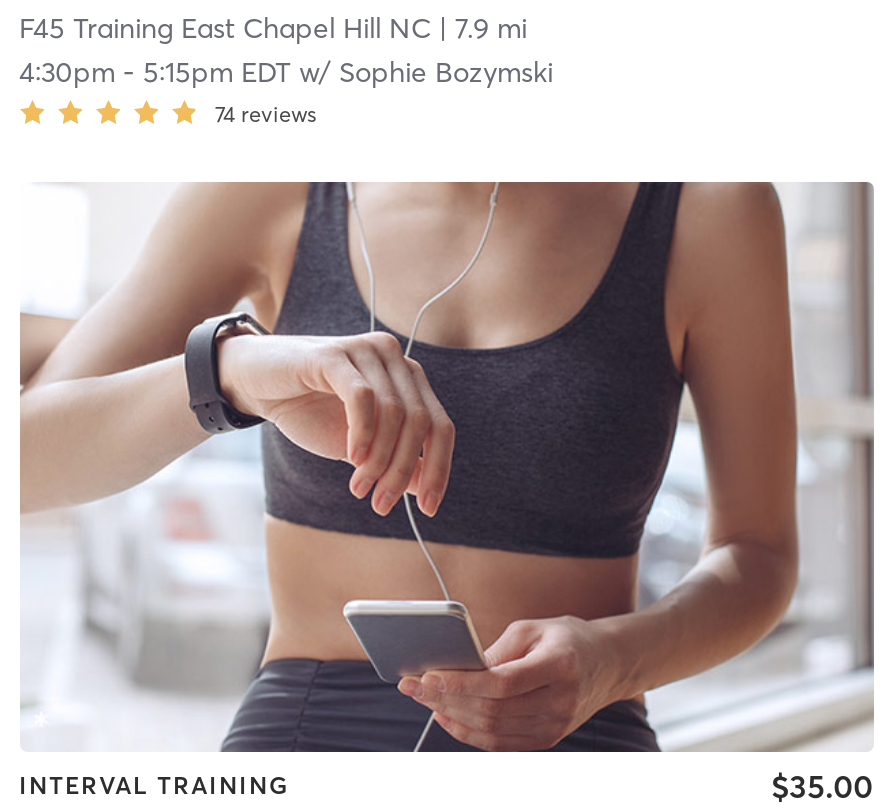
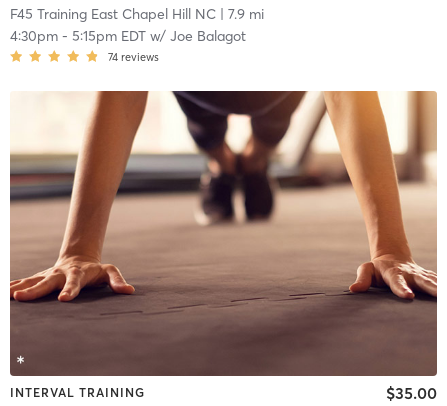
[19,54,553,90] 4:30pm - 5:15pm EDT w/ Sophie Bozymski -> [9,27,245,45] 4:30pm - 5:15pm EDT w/ Joe Balagot
[20,180,876,752] [image] -> [9,90,438,377] [image]

